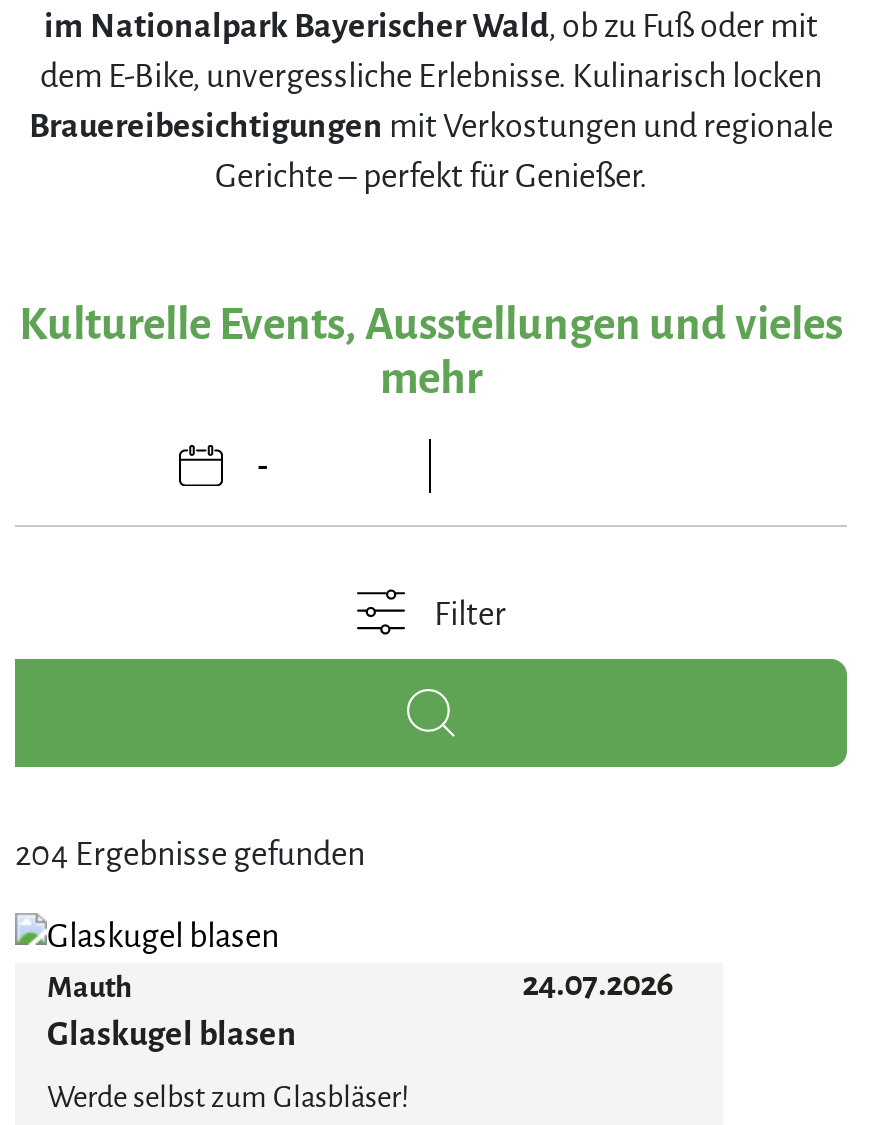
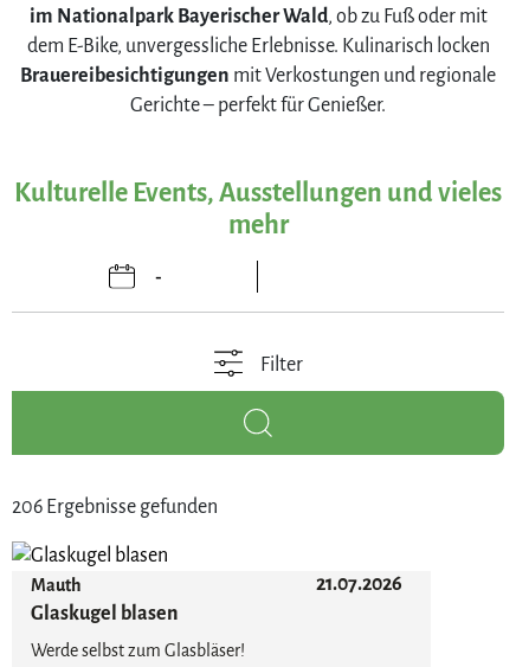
[15,837,365,873] 204 Ergebnisse gefunden -> [12,497,218,518] 206 Ergebnisse gefunden
[522,967,674,1003] 24.07.2026 -> [316,574,402,595] 21.07.2026

